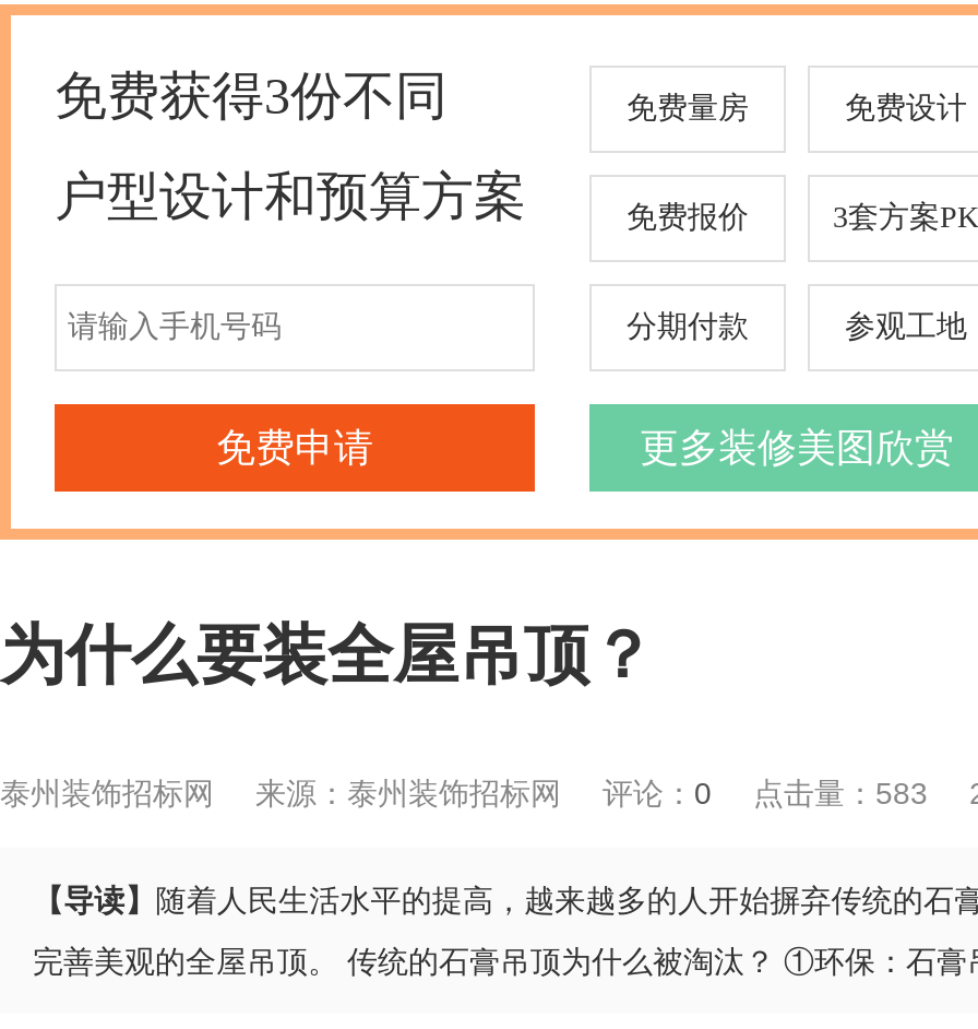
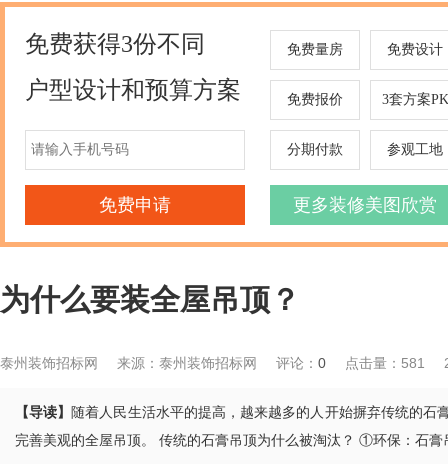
[753,776,928,811] 点击量：583 -> [345,355,425,371] 点击量：581

